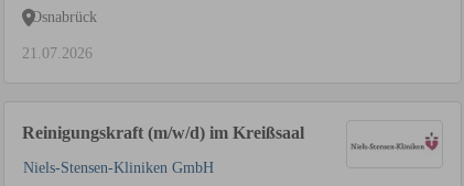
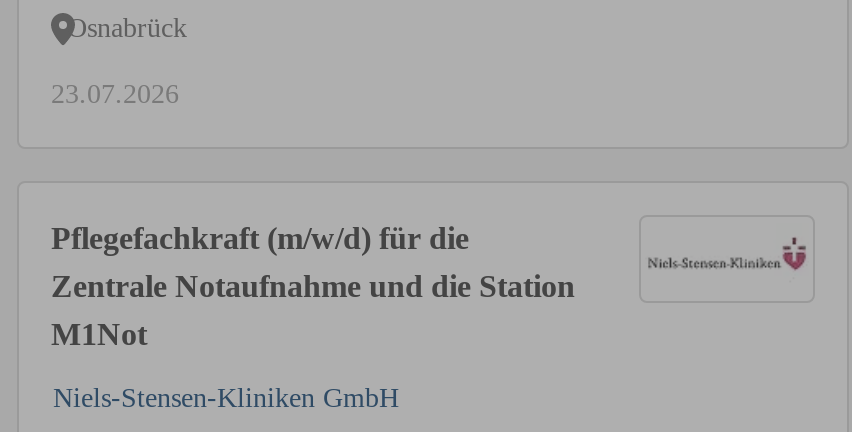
[22,45,93,62] 21.07.2026 -> [51,80,179,110] 23.07.2026
[22,124,304,142] Reinigungskraft (m/w/d) im Kreißsaal -> [51,222,575,352] Pflegefachkraft (m/w/d) für die | Zentrale Notaufnahme und die Station | M1Not

